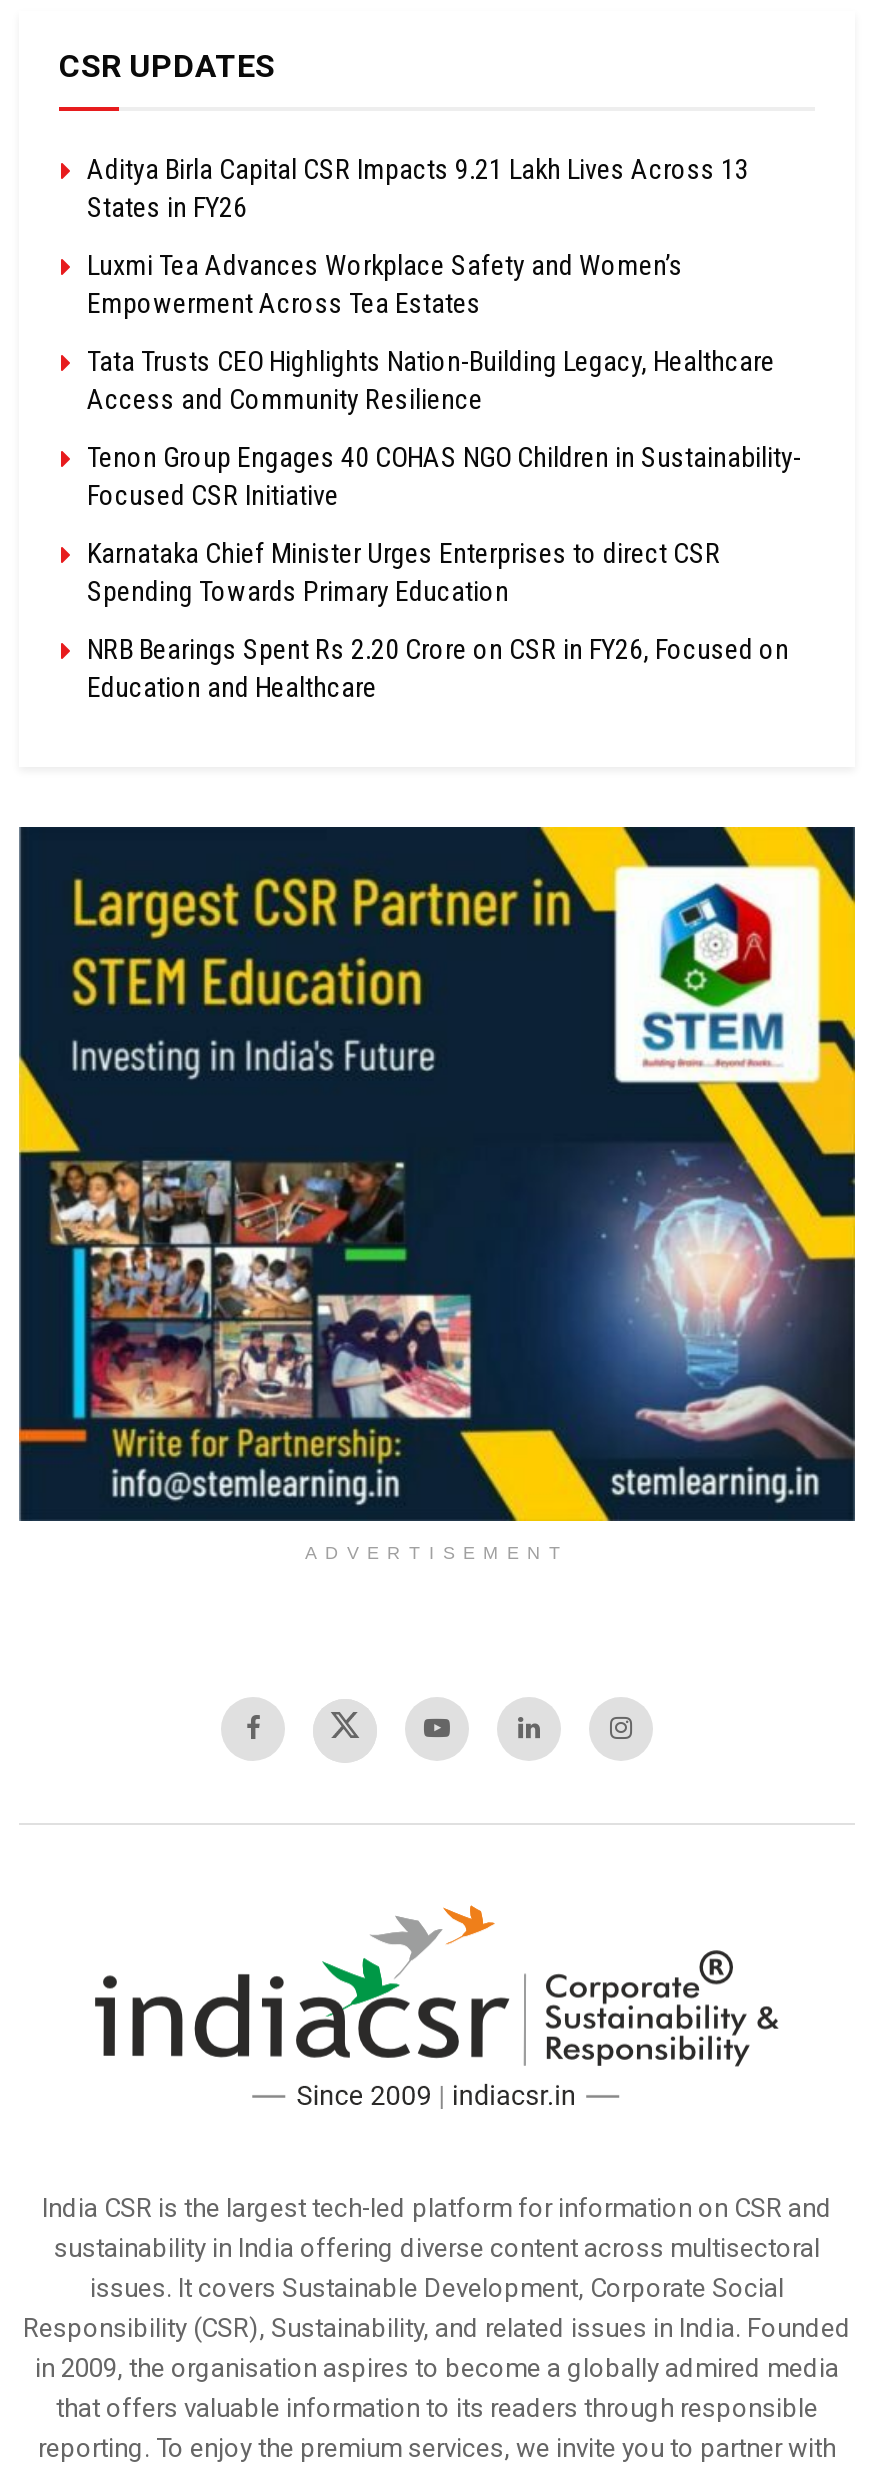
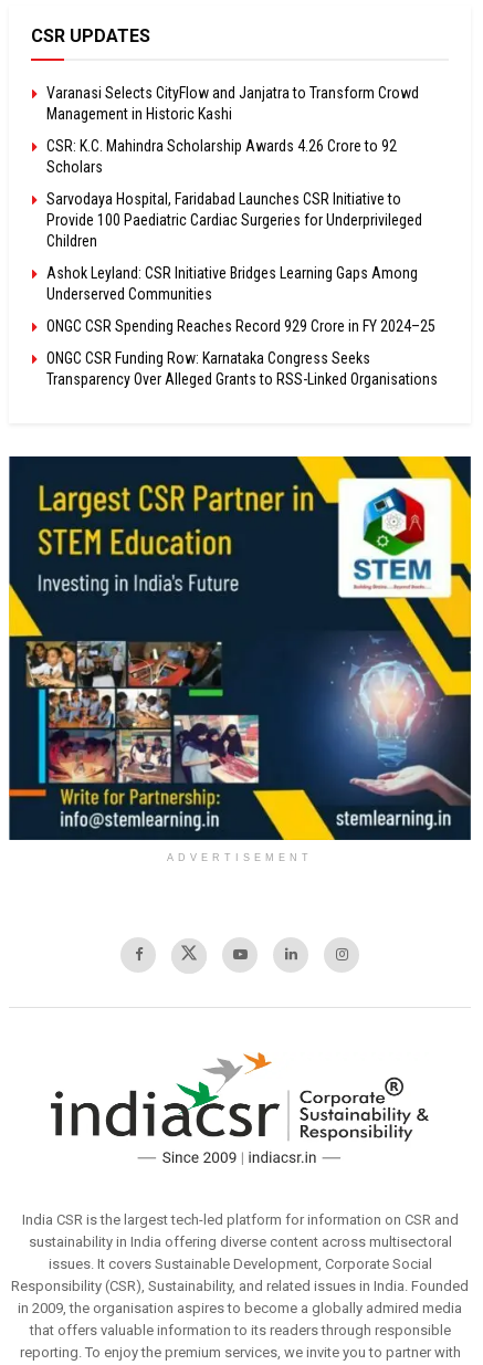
[87,152,749,222] Aditya Birla Capital CSR Impacts 9.21 Lakh Lives Across 13 | States in FY26 -> [46,83,419,122] Varanasi Selects CityFlow and Janjatra to Transform Crowd | Management in Historic Kashi
[87,248,683,318] Luxmi Tea Advances Workplace Safety and Women’s | Empowerment Across Tea Estates -> [46,136,397,175] CSR: K.C. Mahindra Scholarship Awards ₹4.26 Crore to 92 | Scholars
[87,344,775,414] Tata Trusts CEO Highlights Nation-Building Legacy, Healthcare | Access and Community Resilience -> [46,190,422,249] Sarvodaya Hospital, Faridabad Launches CSR Initiative to | Provide 100 Paediatric Cardiac Surgeries for Underprivileged | Children
[87,440,801,510] Tenon Group Engages 40 COHAS NGO Children in Sustainability- | Focused CSR Initiative -> [46,264,418,302] Ashok Leyland: CSR Initiative Bridges Learning Gaps Among | Underserved Communities
[87,536,721,606] Karnataka Chief Minister Urges Enterprises to direct CSR | Spending Towards Primary Education -> [46,317,435,334] ONGC CSR Spending Reaches Record ₹929 Crore in FY 2024–25
[87,632,789,702] NRB Bearings Spent Rs 2.20 Crore on CSR in FY26, Focused on | Education and Healthcare -> [46,349,438,387] ONGC CSR Funding Row: Karnataka Congress Seeks | Transparency Over Alleged Grants to RSS-Linked Organisations

